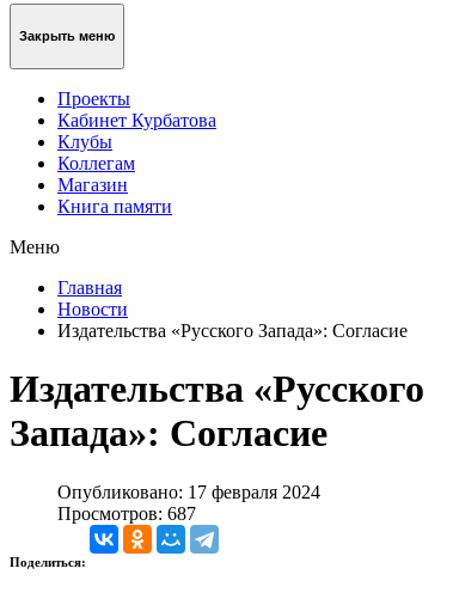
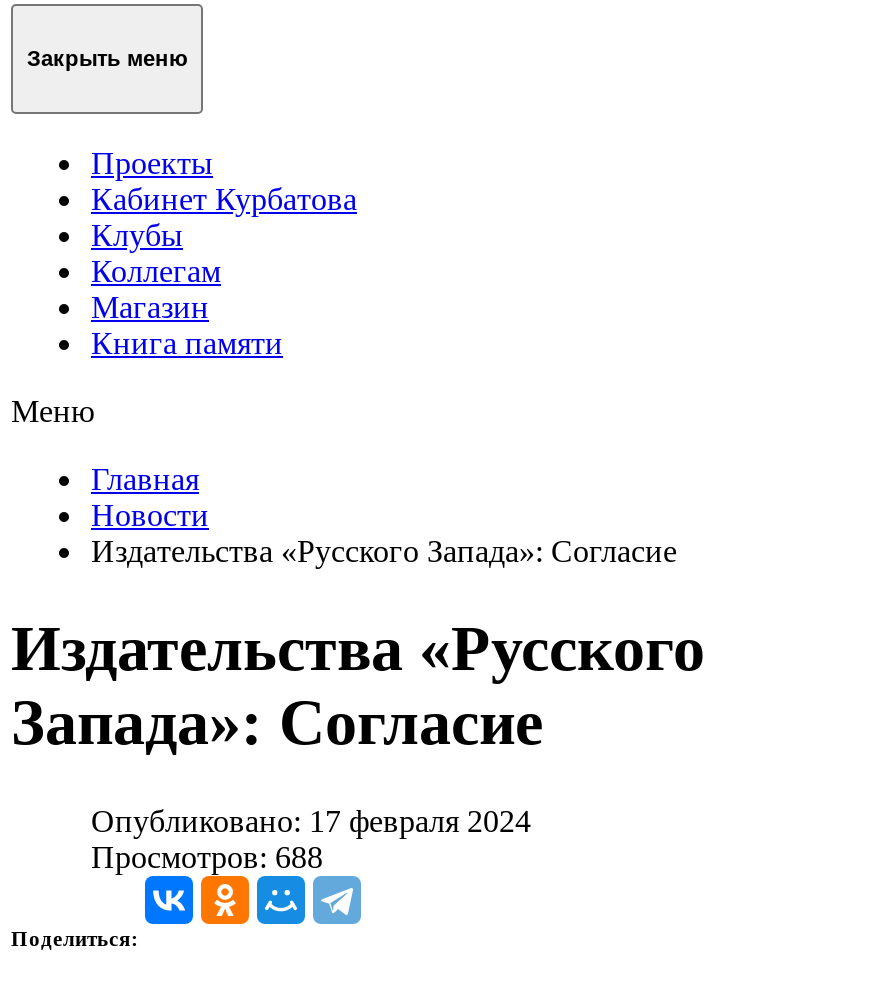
[57,503,196,523] Просмотров: 687 -> [91,840,323,874] Просмотров: 688

